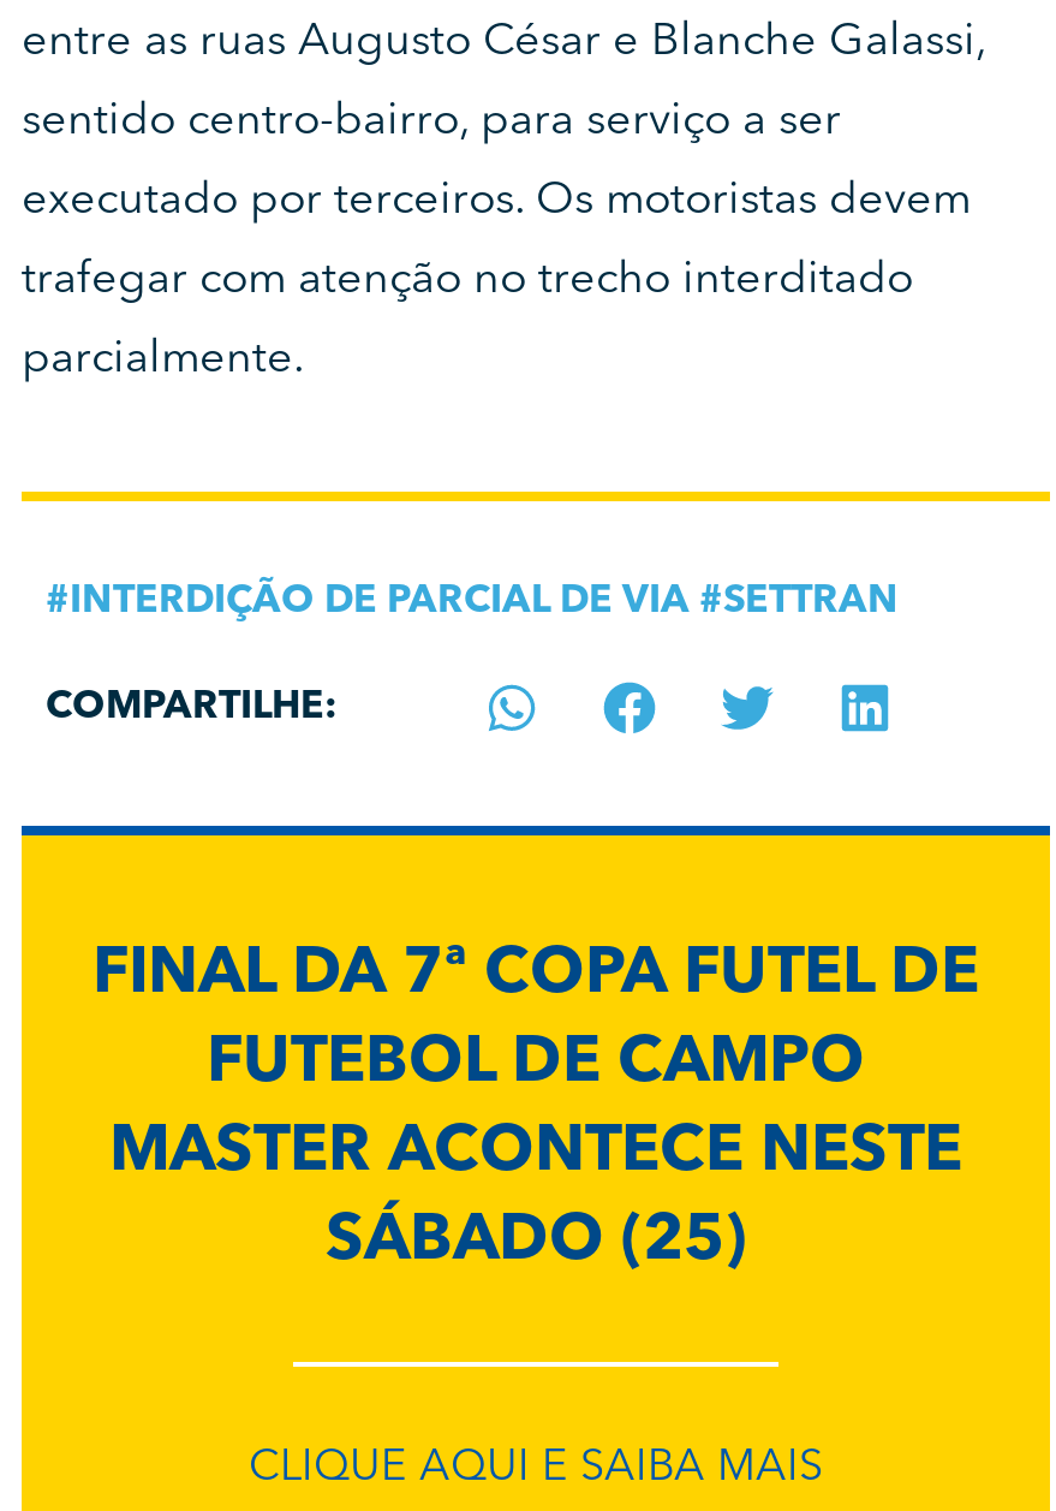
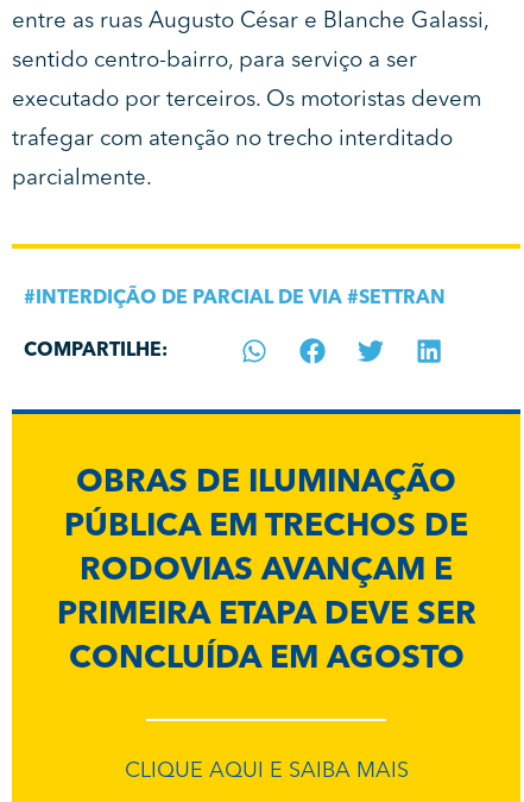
[93,944,979,1276] FINAL DA 7ª COPA FUTEL DE | FUTEBOL DE CAMPO | MASTER ACONTECE NESTE | SÁBADO (25) -> [56,468,476,676] OBRAS DE ILUMINAÇÃO | PÚBLICA EM TRECHOS DE | RODOVIAS AVANÇAM E | PRIMEIRA ETAPA DEVE SER | CONCLUÍDA EM AGOSTO

